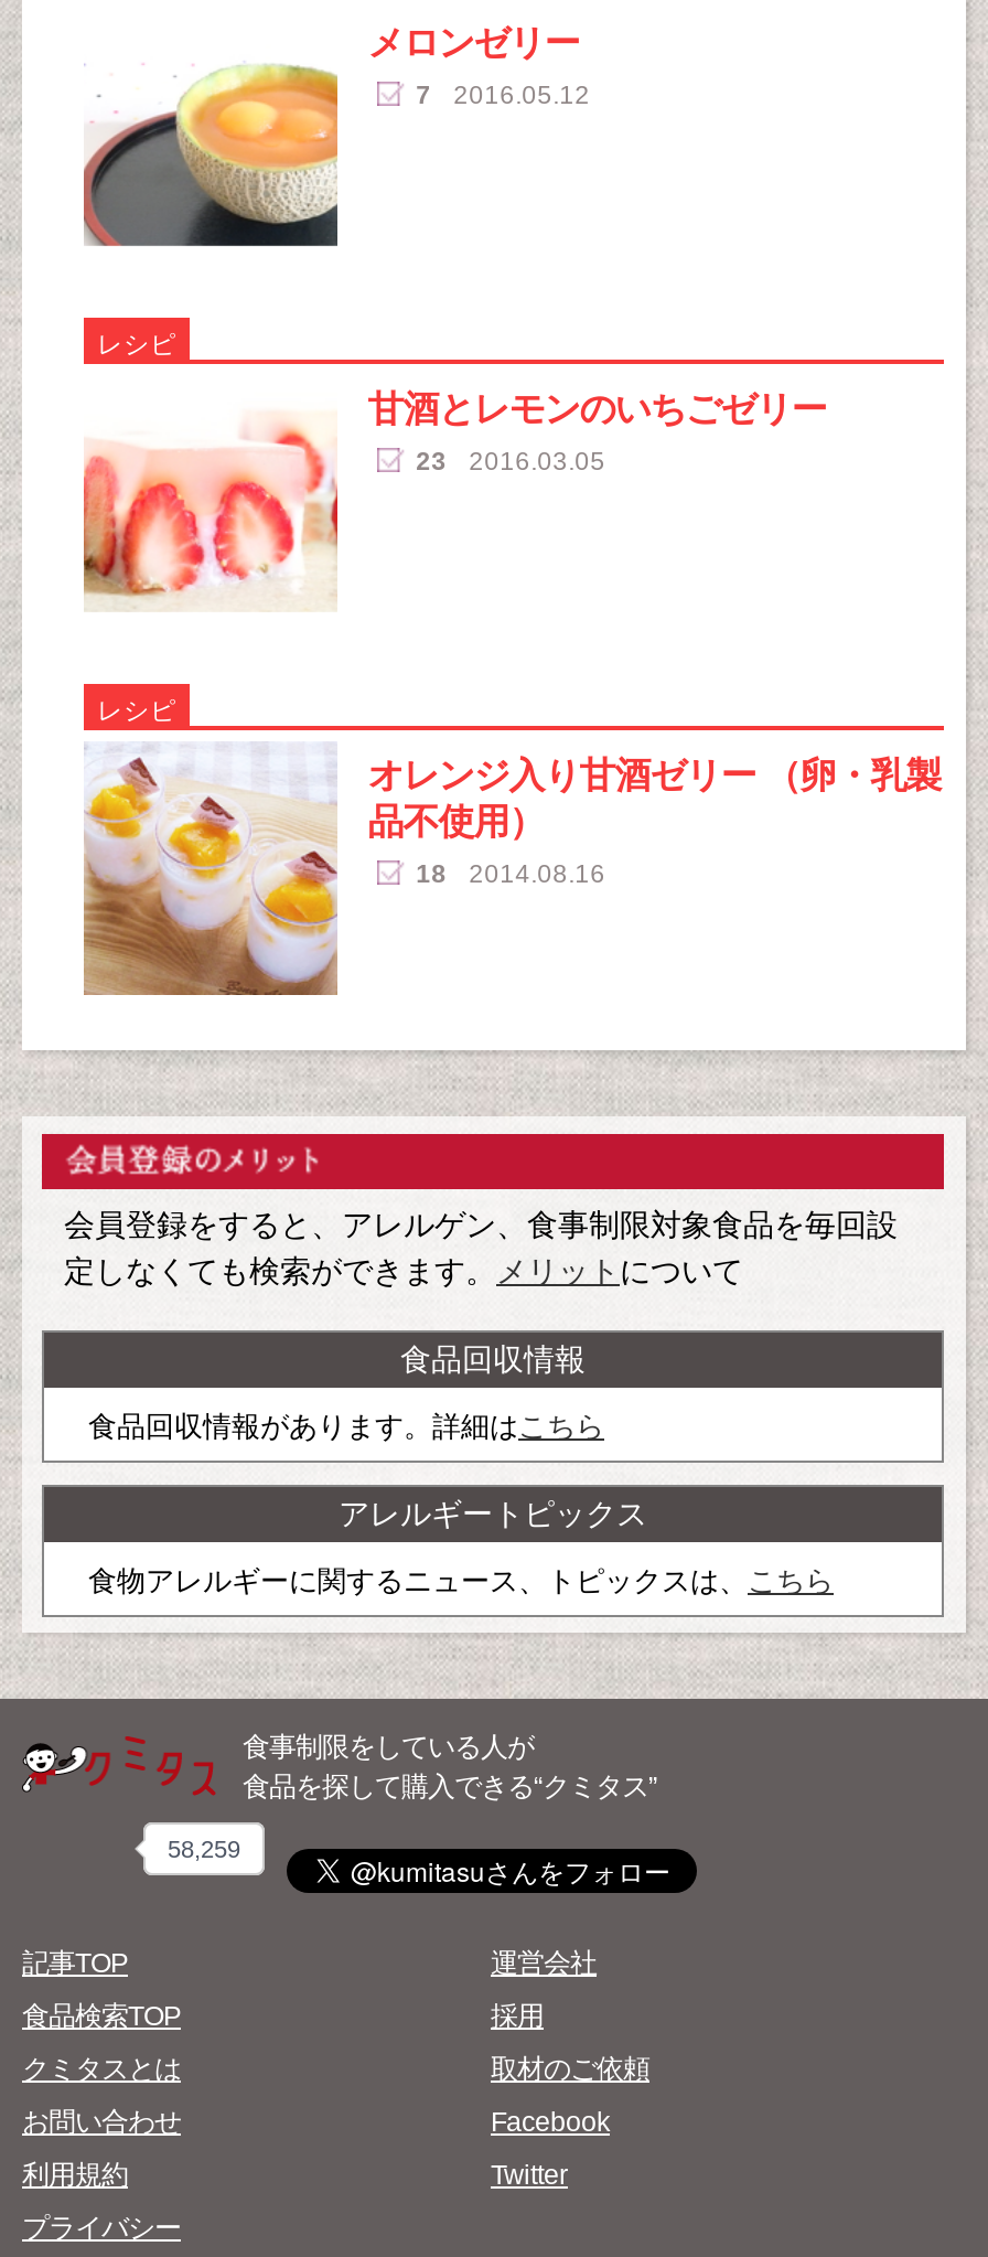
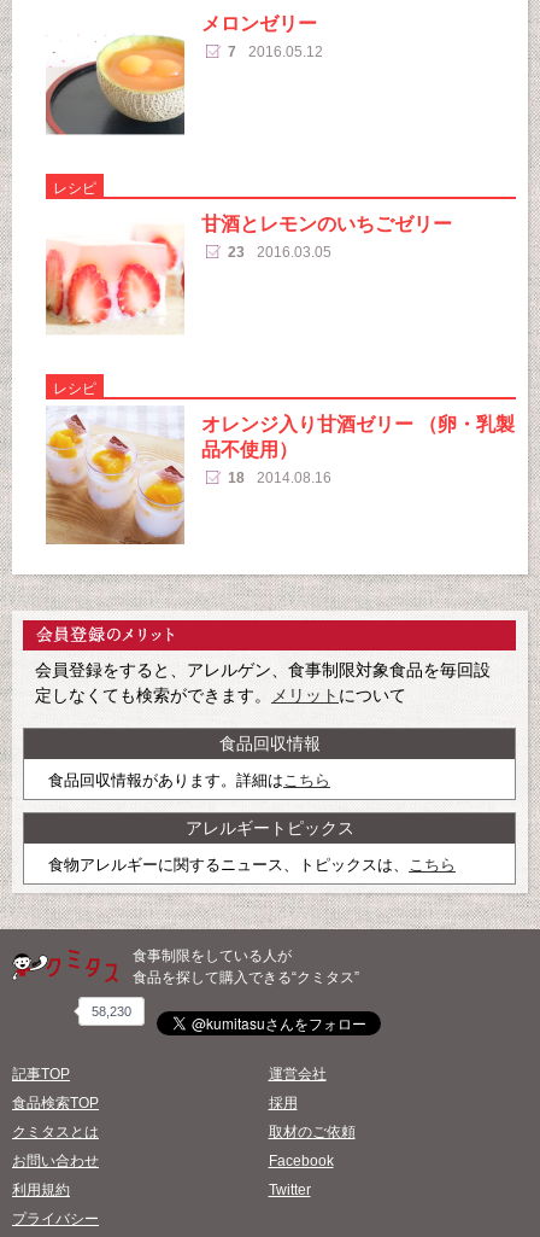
[168,1836,240,1863] 58,259 -> [92,1004,131,1019] 58,230

